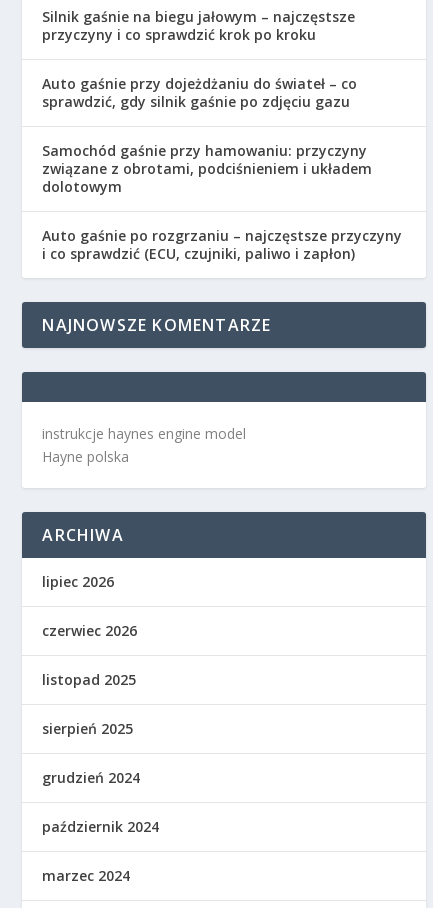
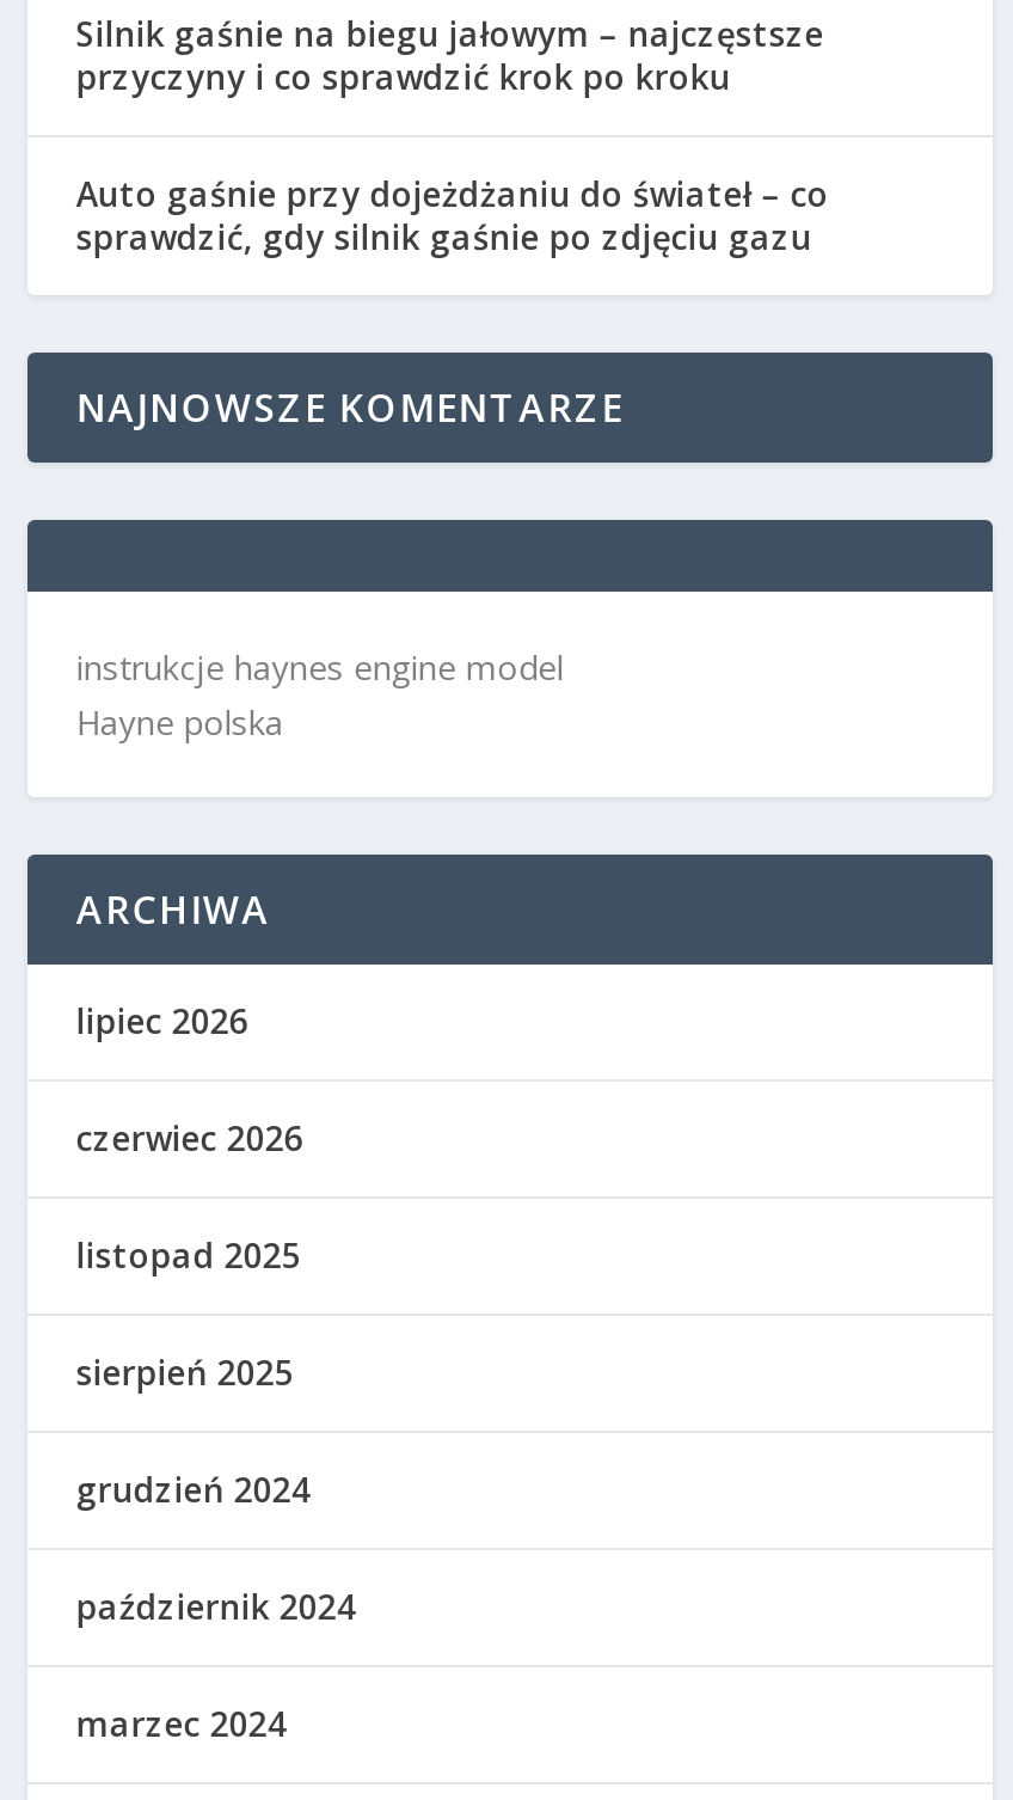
[42,141,402,263] Samochód gaśnie przy hamowaniu: przyczyny | związane z obrotami, podciśnieniem i układem | dolotowym | Auto gaśnie po rozgrzaniu – najczęstsze przyczyny | i co sprawdzić (ECU, czujniki, paliwo i zapłon) -> none

